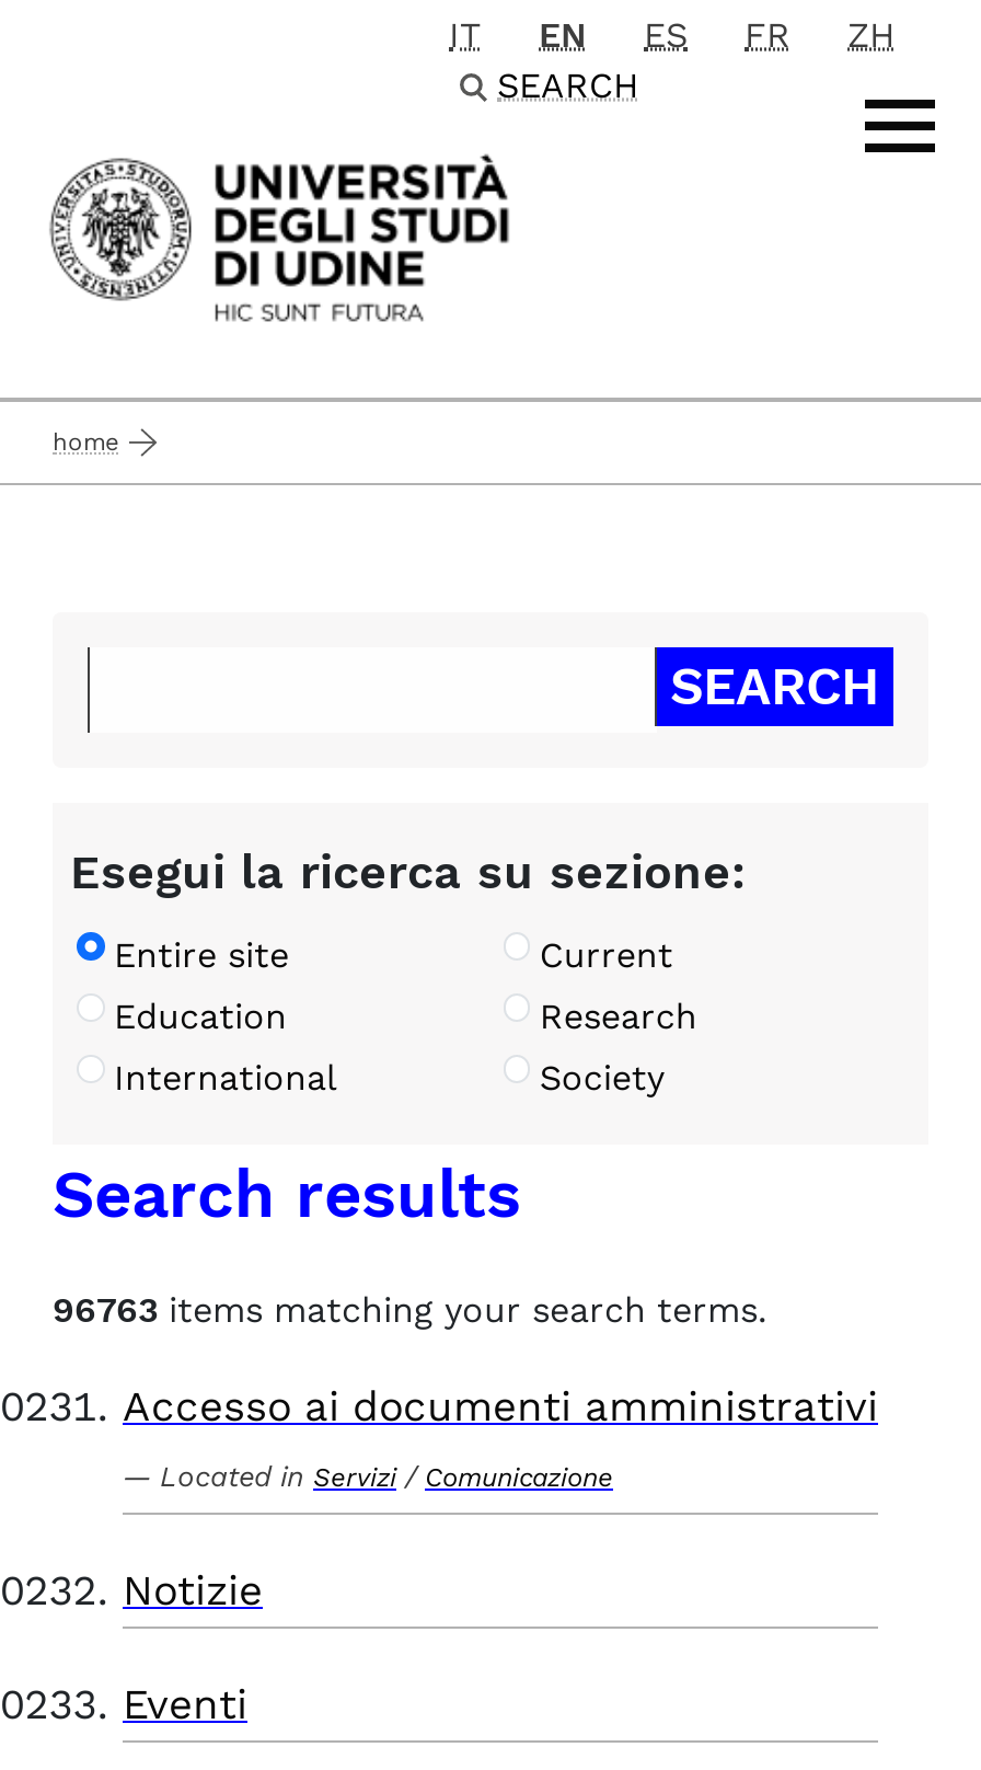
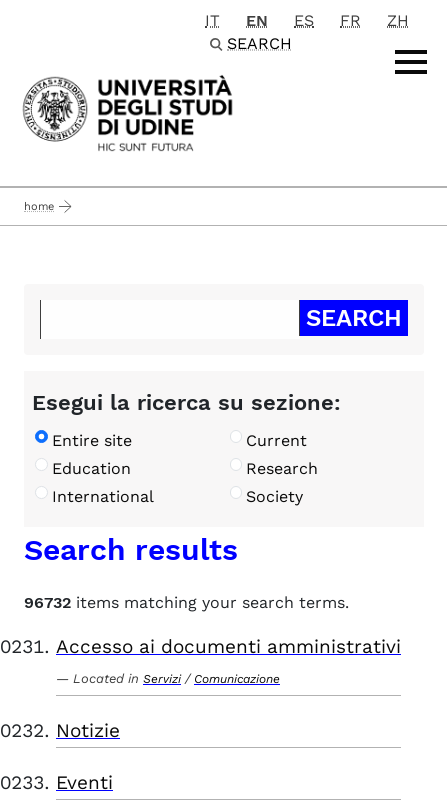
[53,1289,766,1331] 96763 items matching your search terms. -> [24,593,349,612] 96732 items matching your search terms.

